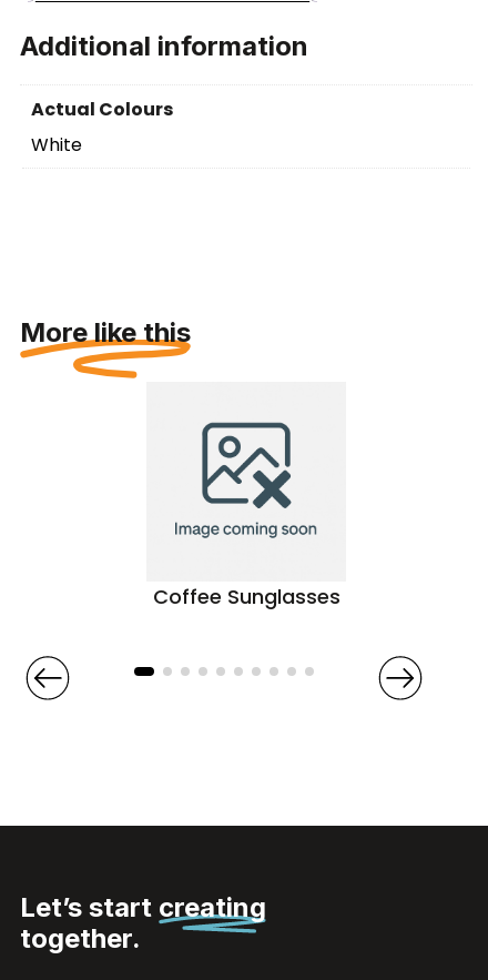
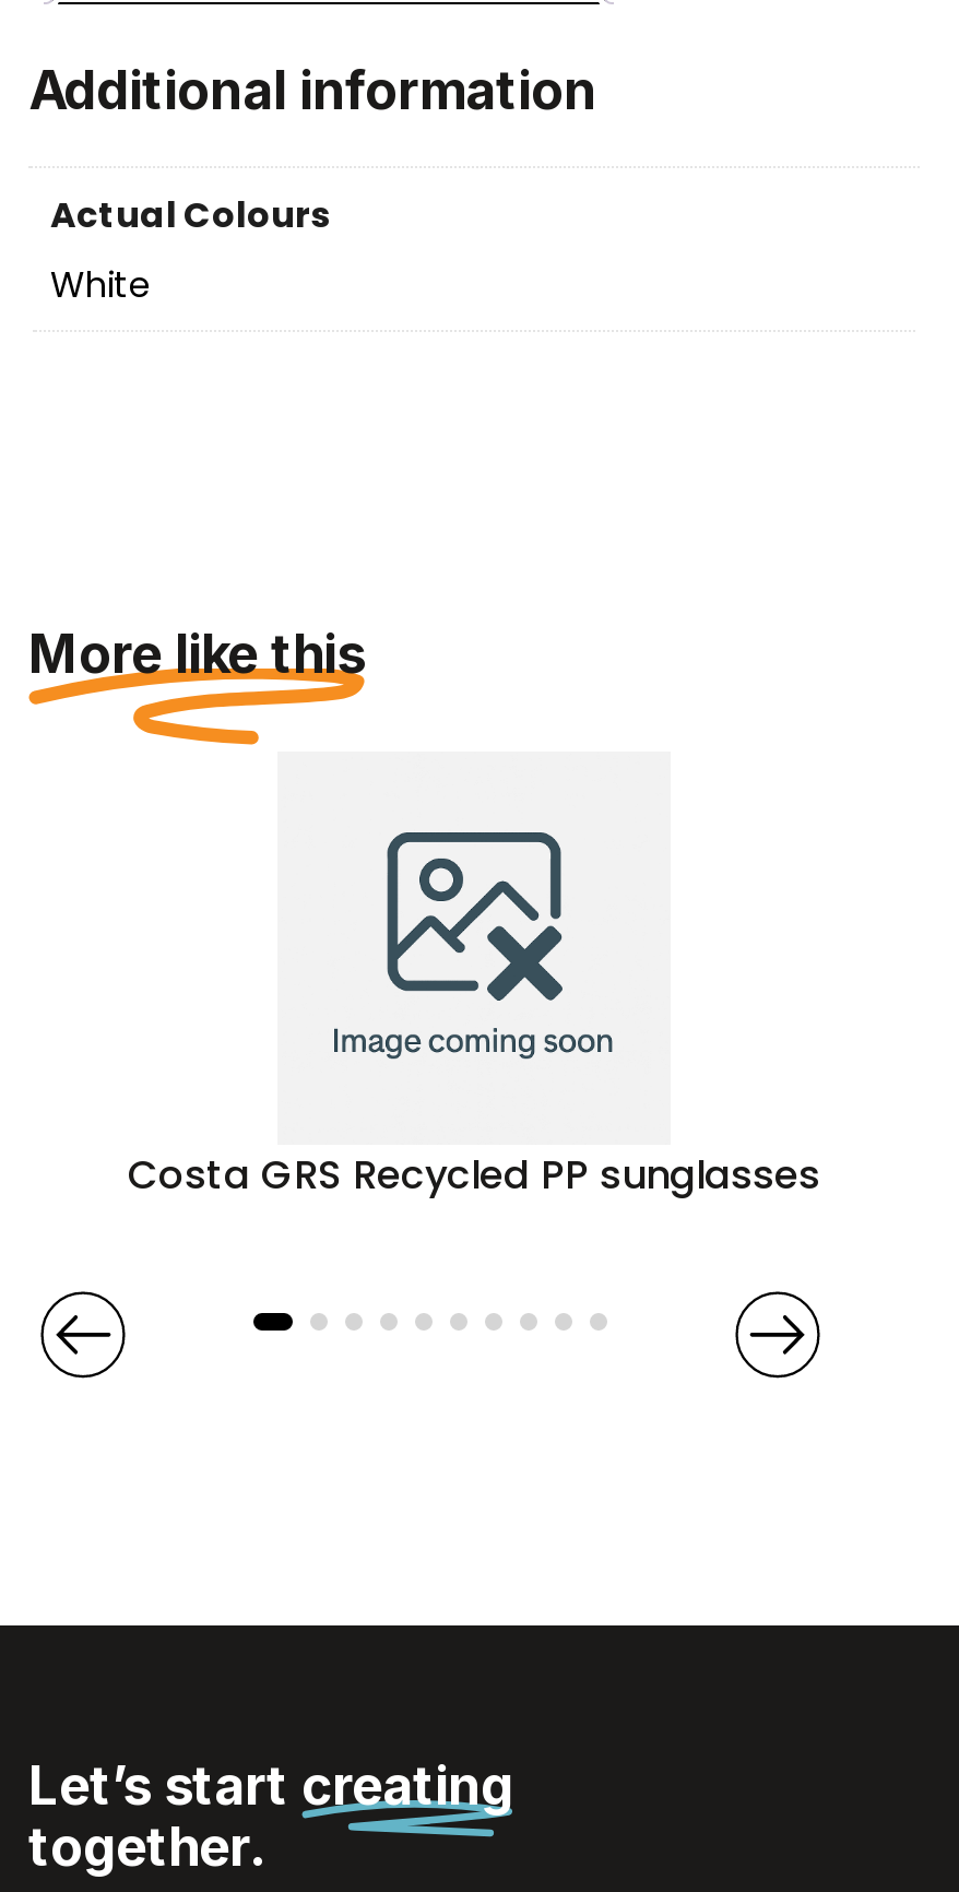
[152,583,340,611] Coffee Sunglasses -> [128,1148,820,1202] Costa GRS Recycled PP sunglasses

